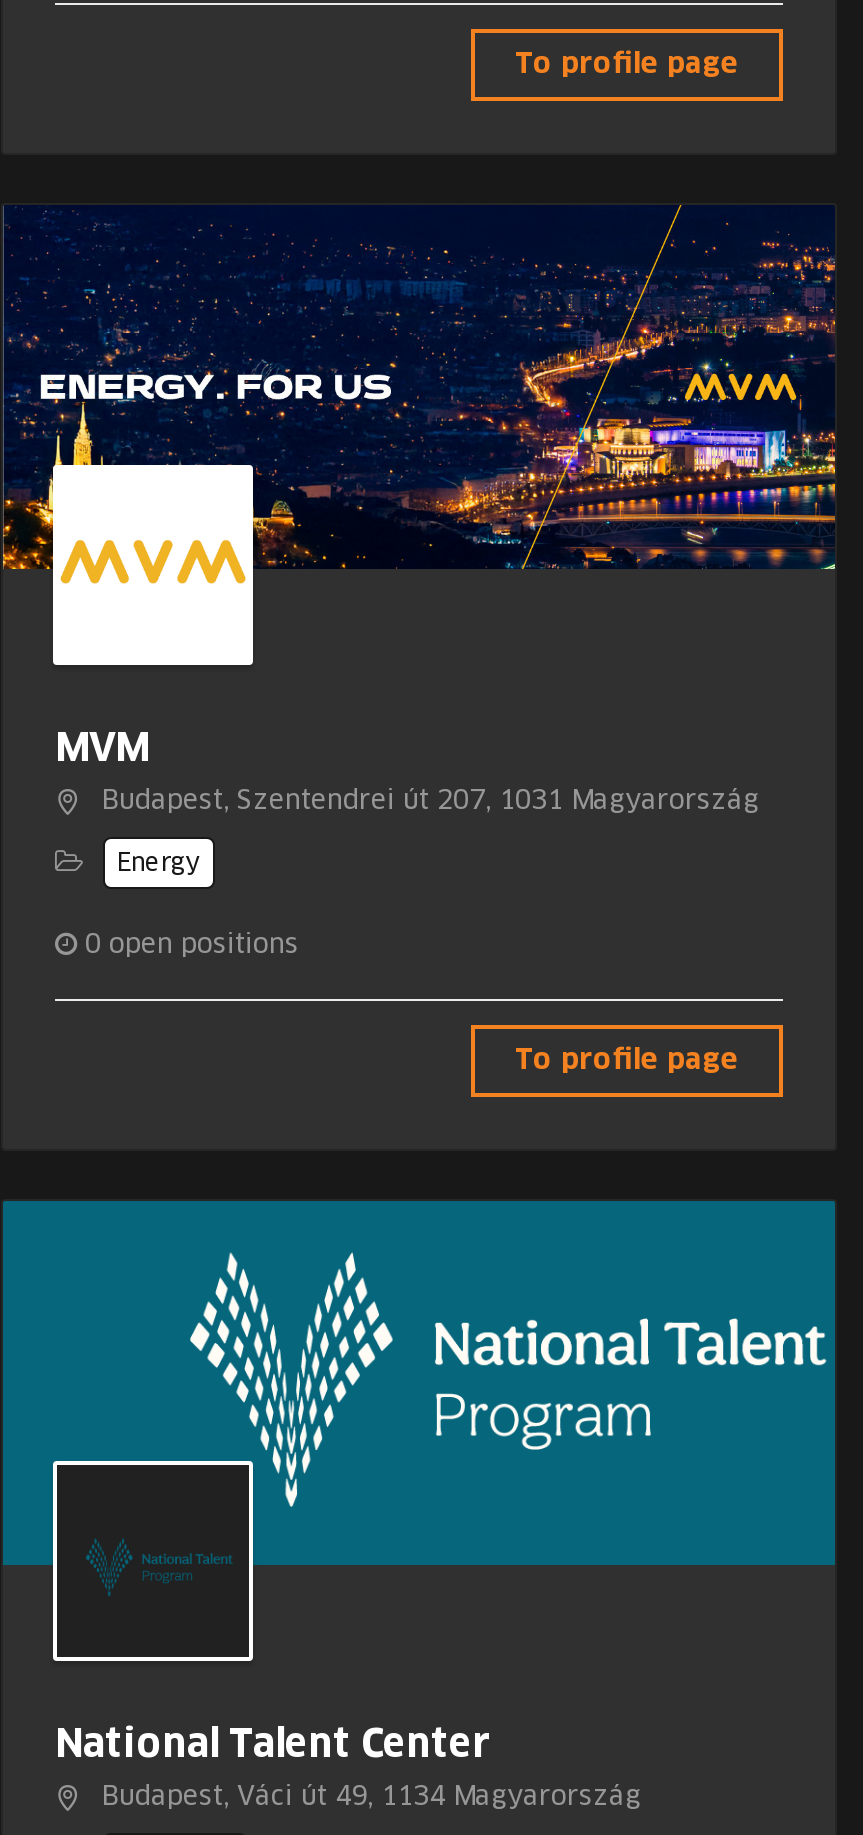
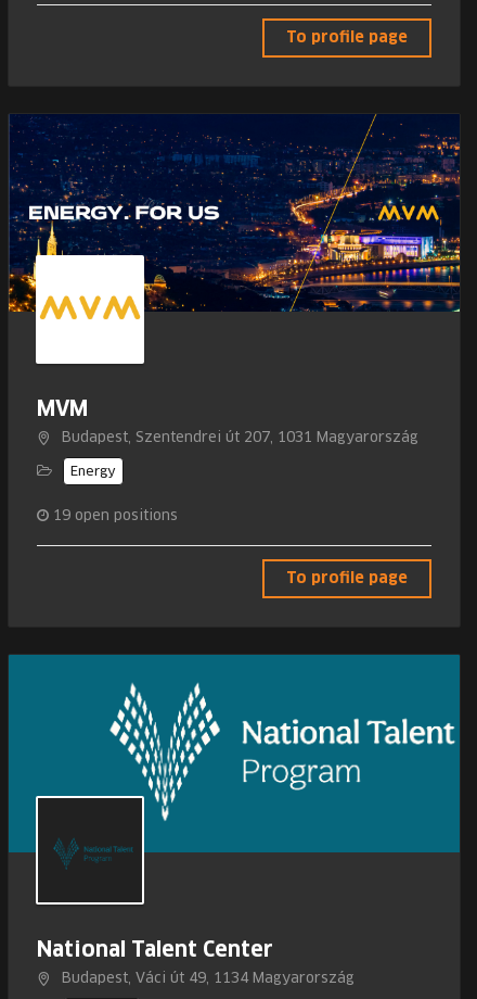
[85,933,299,959] 0 open positions -> [53,509,178,523] 19 open positions

